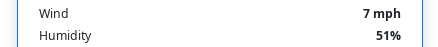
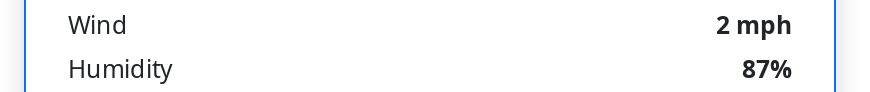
[363,5,401,22] 7 mph -> [716,9,792,43] 2 mph
[376,27,401,44] 51% -> [742,52,792,86] 87%

